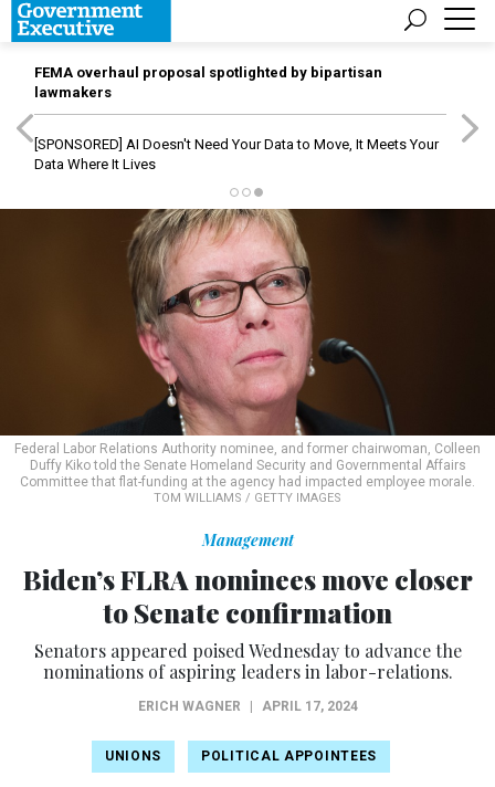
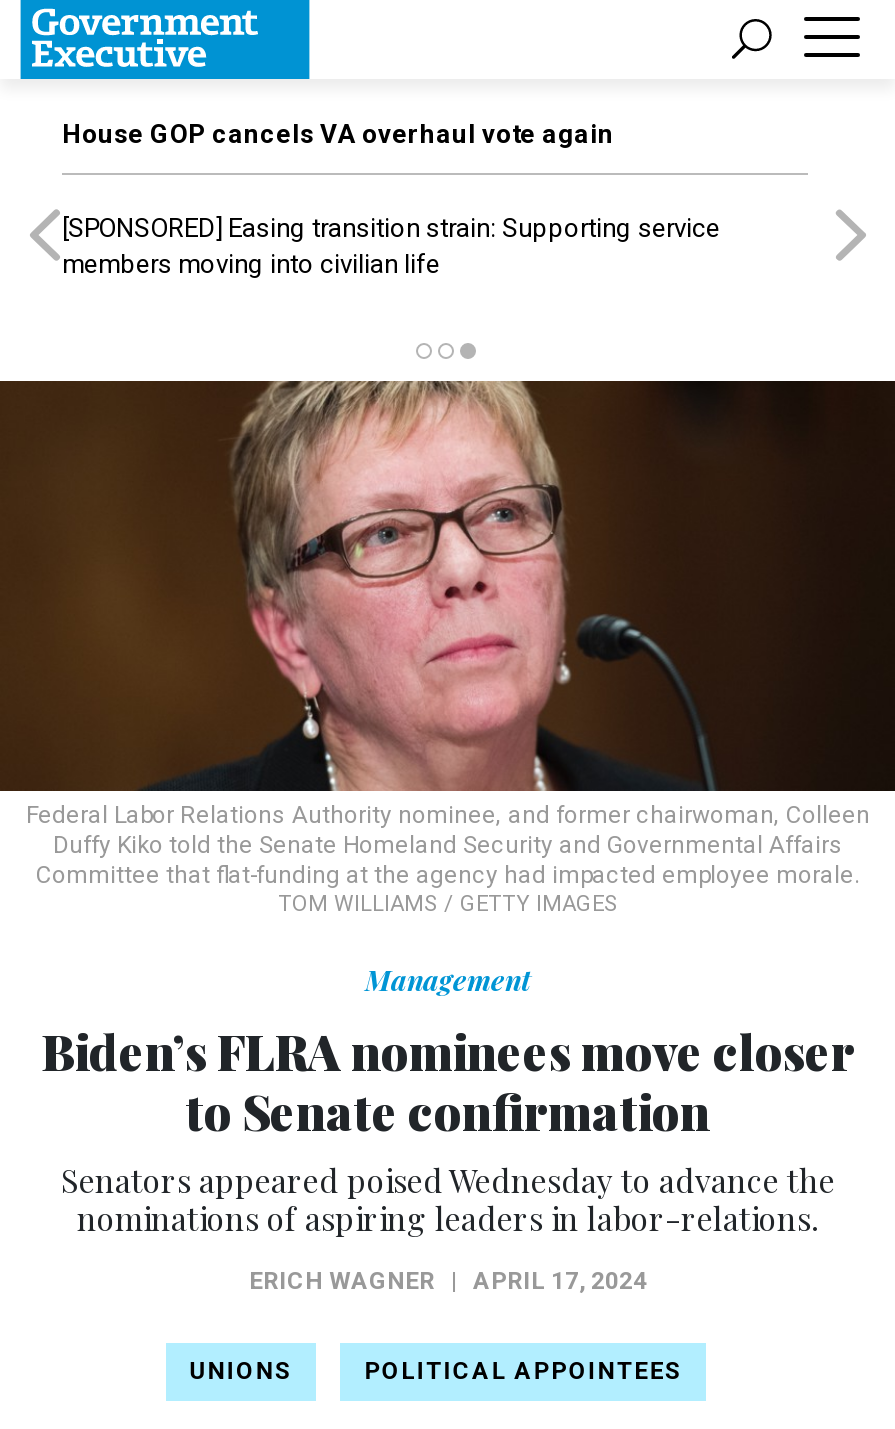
[34,64,382,101] FEMA overhaul proposal spotlighted by bipartisan | lawmakers -> [62,119,614,149] House GOP cancels VA overhaul vote again
[34,136,439,172] [SPONSORED] AI Doesn't Need Your Data to Move, It Meets Your | Data Where It Lives -> [62,213,720,279] [SPONSORED] Easing transition strain: Supporting service | members moving into civilian life

